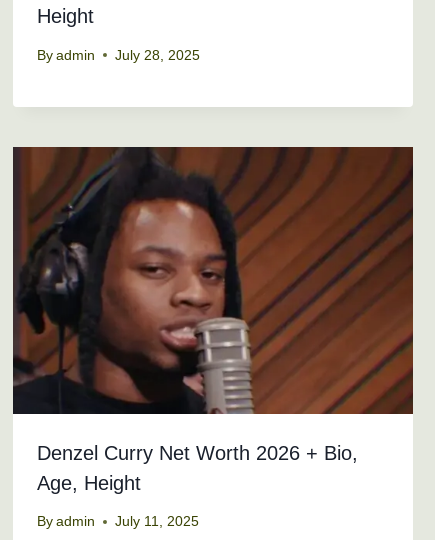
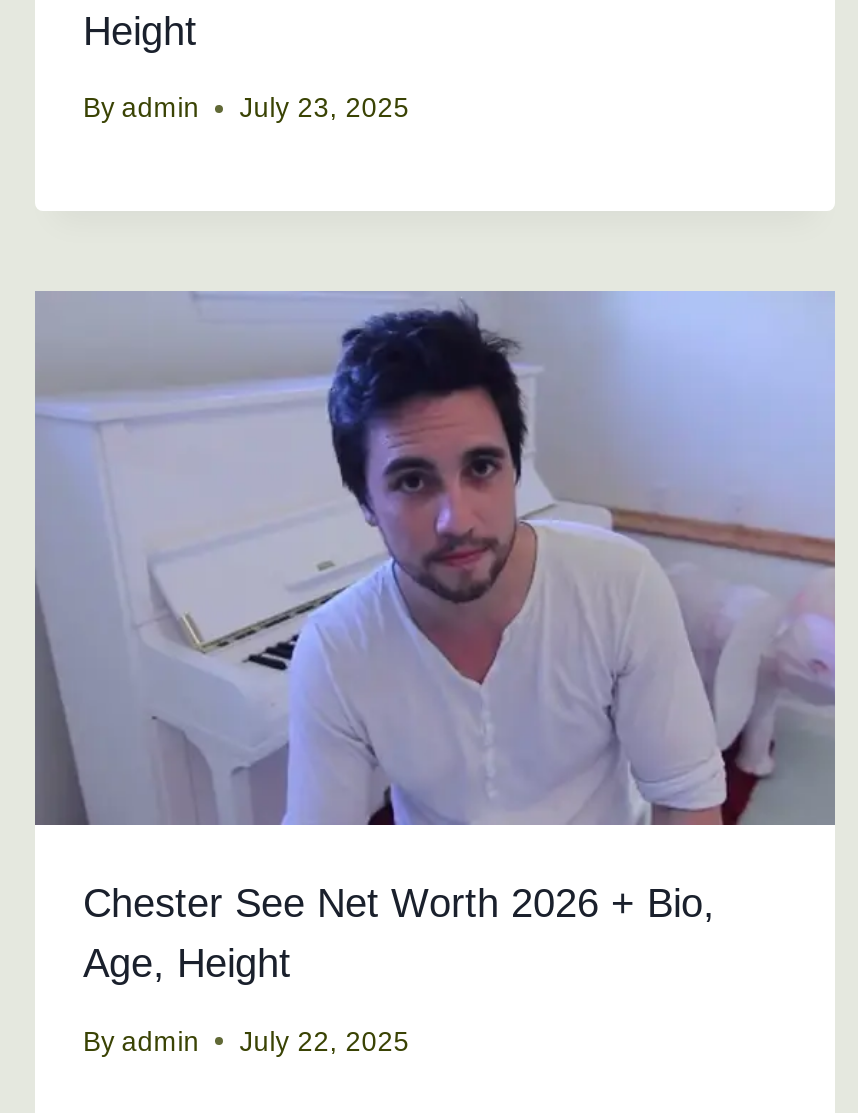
[37,48,200,63] By admin July 28, 2025 -> [83,94,409,124] By admin July 23, 2025
[12,146,414,464] [image] | Denzel Curry Net Worth 2026 + Bio, -> [35,290,837,925] [image] | Chester See Net Worth 2026 + Bio,
[37,514,199,529] By admin July 11, 2025 -> [83,1026,409,1056] By admin July 22, 2025

